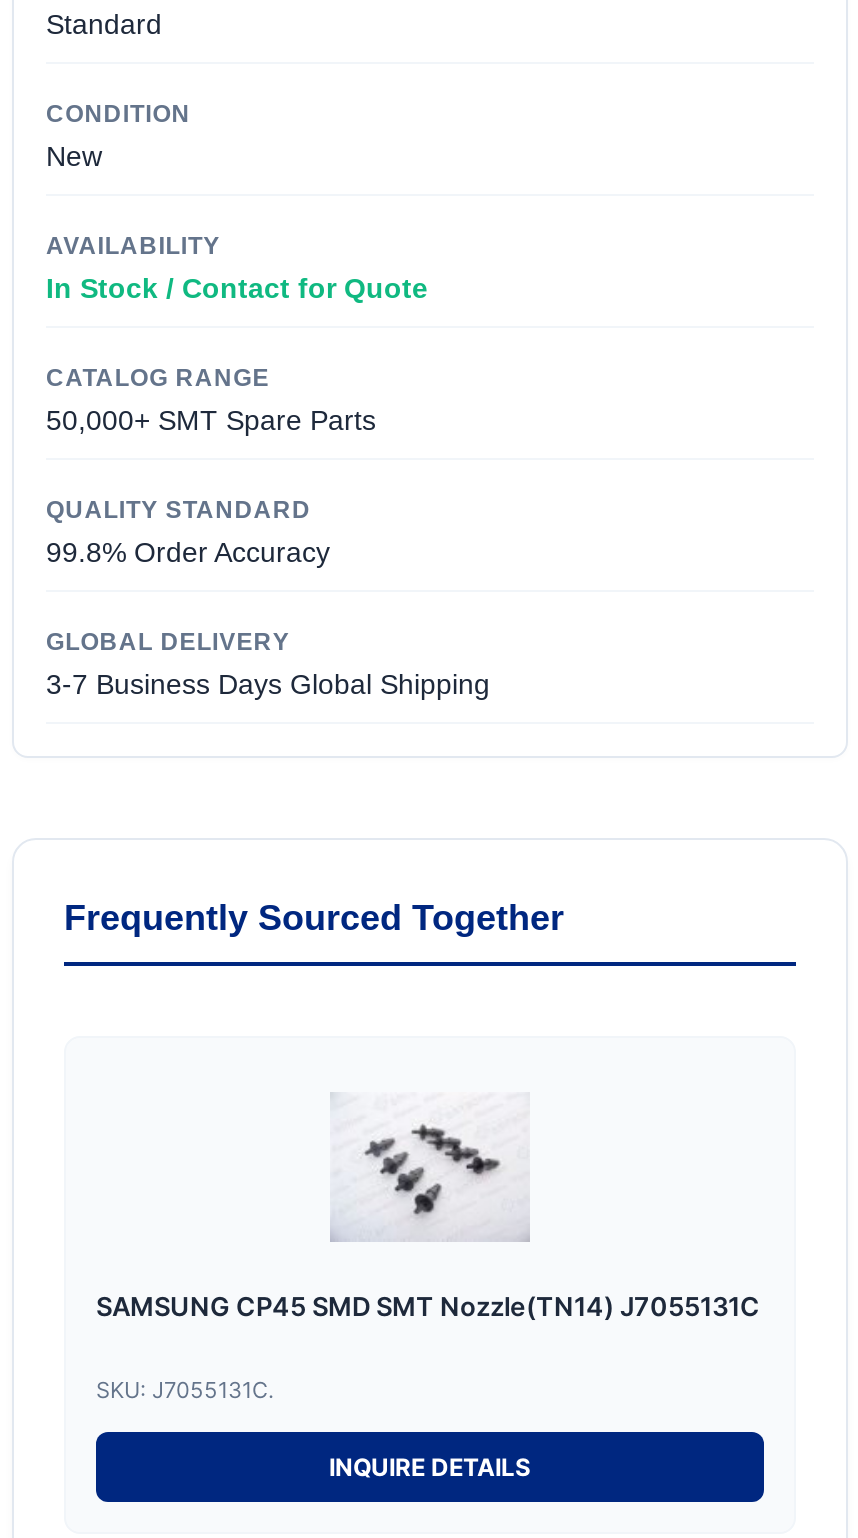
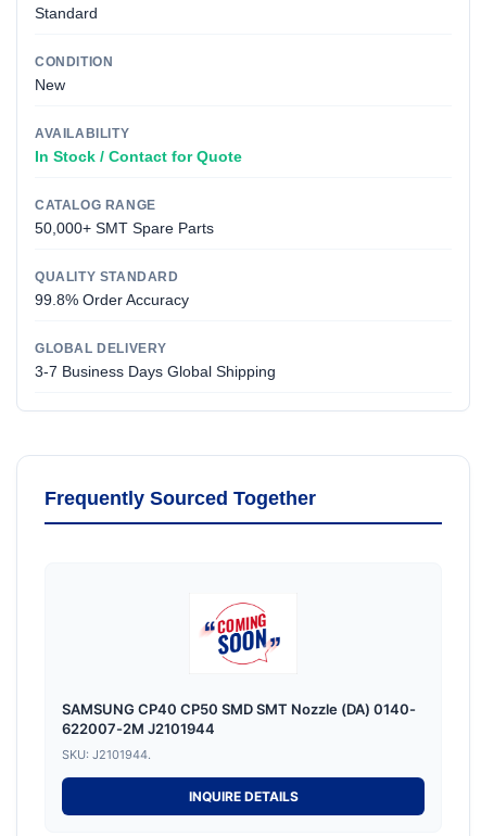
[96,1110,760,1321] [image] | SAMSUNG CP45 SMD SMT Nozzle(TN14) J7055131C -> [62,601,416,737] [image] | SAMSUNG CP40 CP50 SMD SMT Nozzle (DA) 0140- | 622007-2M J2101944
[96,1375,274,1403] SKU: J7055131C. -> [62,747,151,762] SKU: J2101944.

